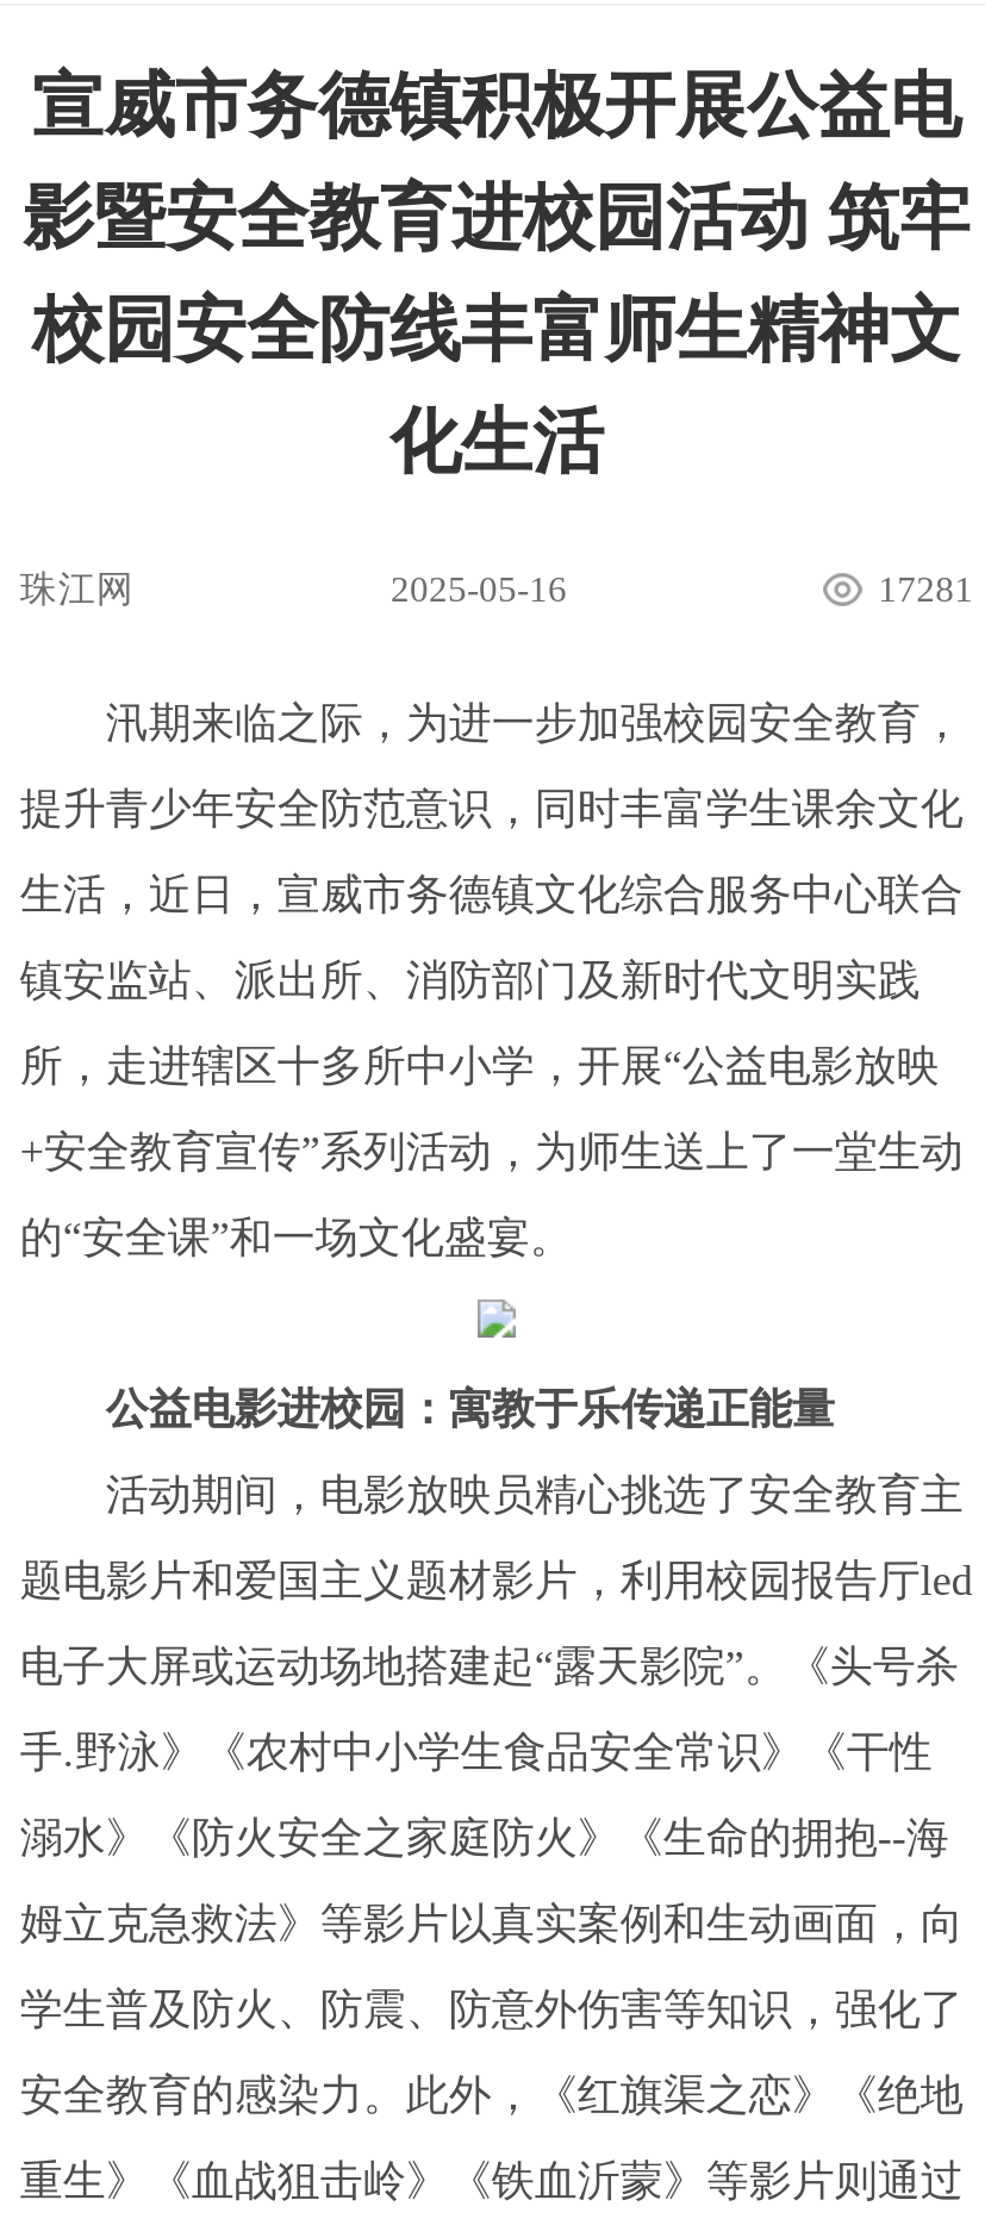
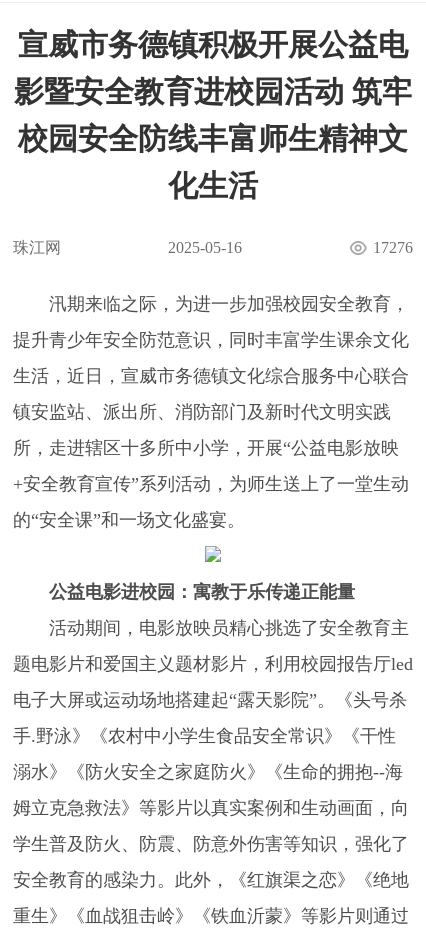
[878,567,973,607] 17281 -> [373,238,413,255] 17276

